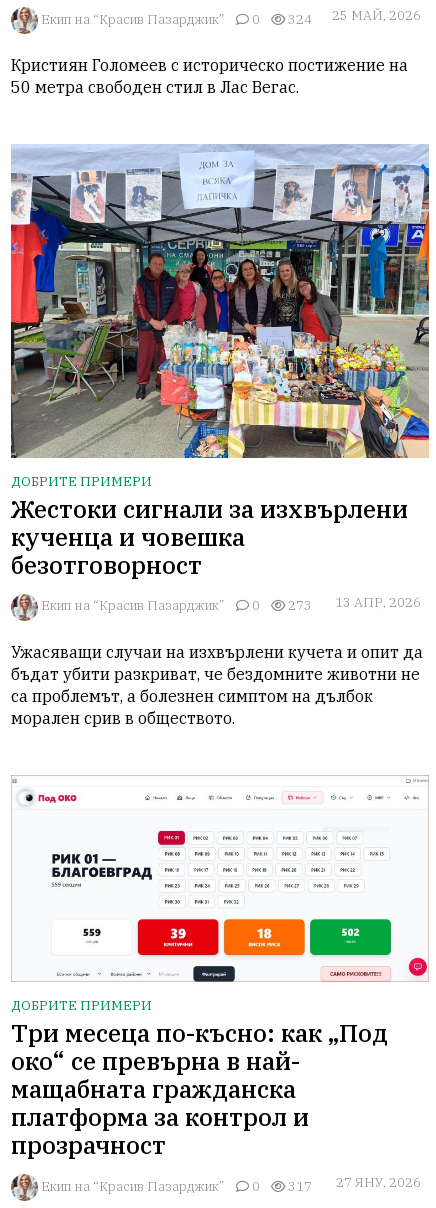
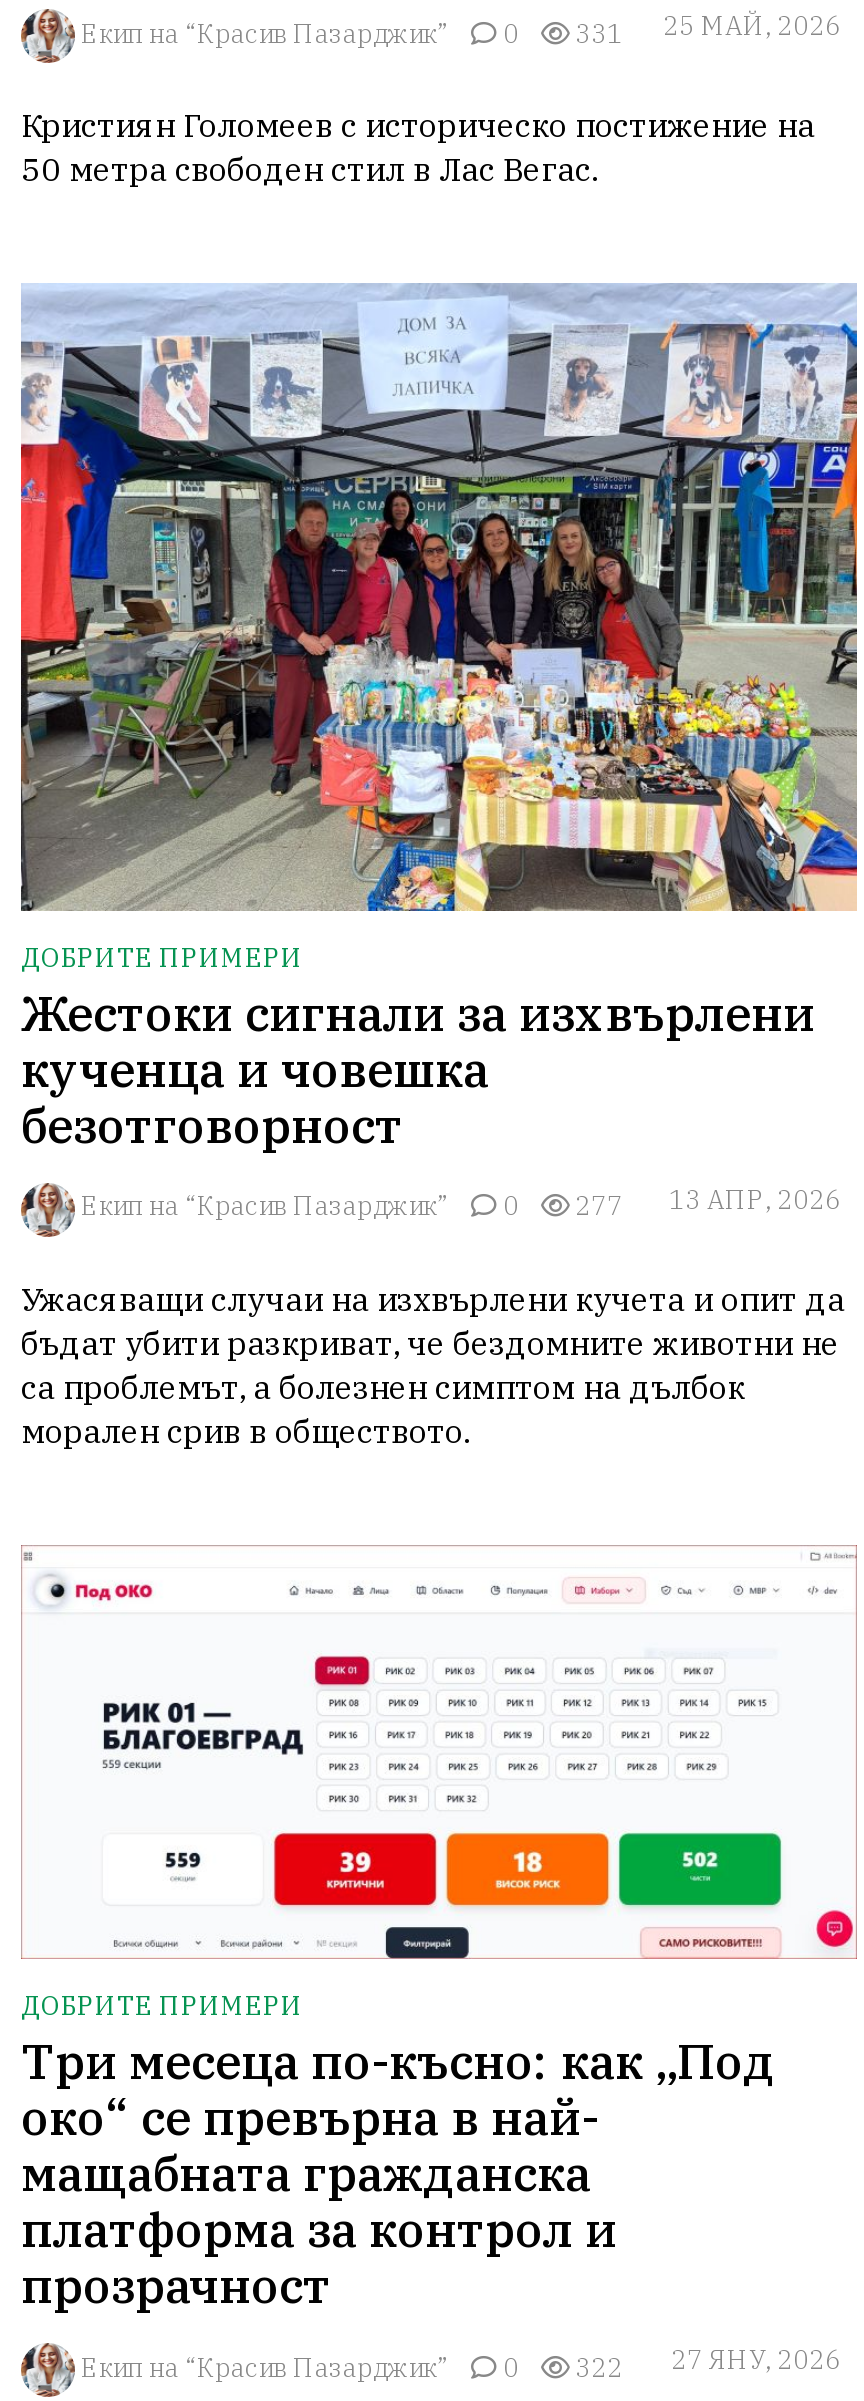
[41,7,421,28] Екип на “Красив Пазарджик” 0 324 25 МАЙ, 2026 -> [81,9,841,51] Екип на “Красив Пазарджик” 0 331 25 МАЙ, 2026
[41,594,421,614] Екип на “Красив Пазарджик” 0 273 13 АПР, 2026 -> [81,1182,841,1224] Екип на “Красив Пазарджик” 0 277 13 АПР, 2026
[41,1174,421,1195] Екип на “Красив Пазарджик” 0 317 27 ЯНУ, 2026 -> [81,2343,841,2385] Екип на “Красив Пазарджик” 0 322 27 ЯНУ, 2026

